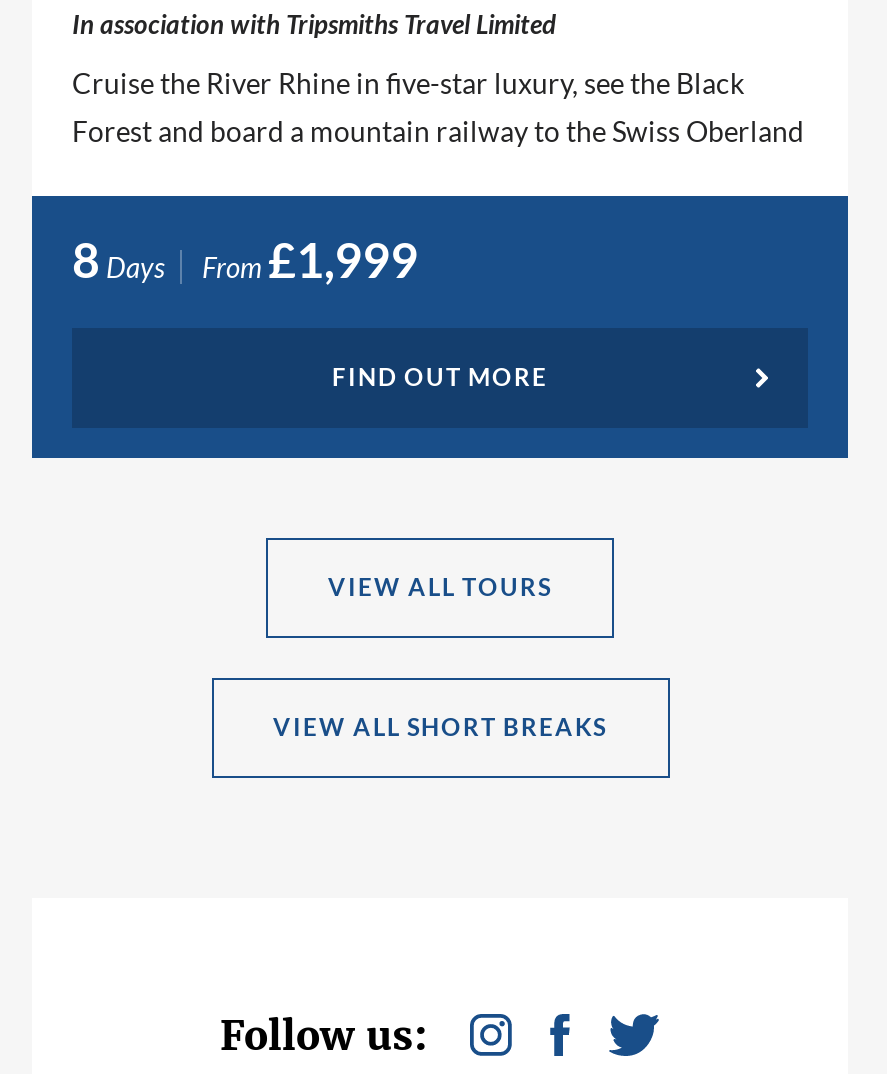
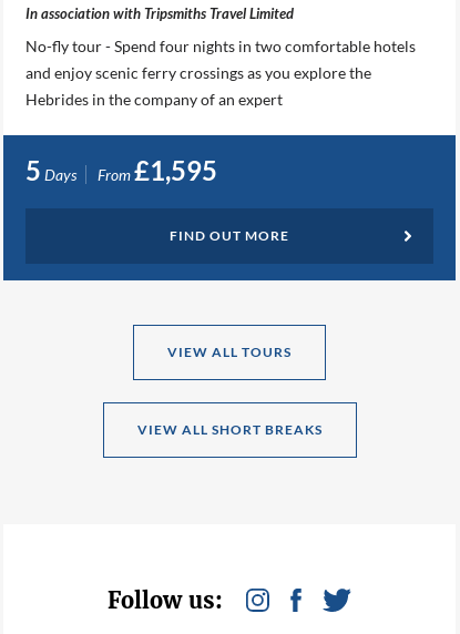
[72,66,804,148] Cruise the River Rhine in five-star luxury, see the Black | Forest and board a mountain railway to the Swiss Oberland -> [25,37,416,109] No-fly tour - Spend four nights in two comfortable hotels | and enjoy scenic ferry crossings as you explore the | Hebrides in the company of an expert
[72,229,418,287] 8 Days | From£1,999 -> [25,154,217,186] 5 Days | From£1,595

